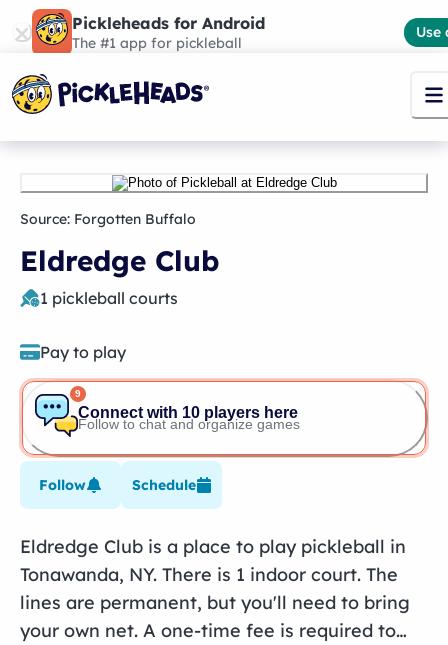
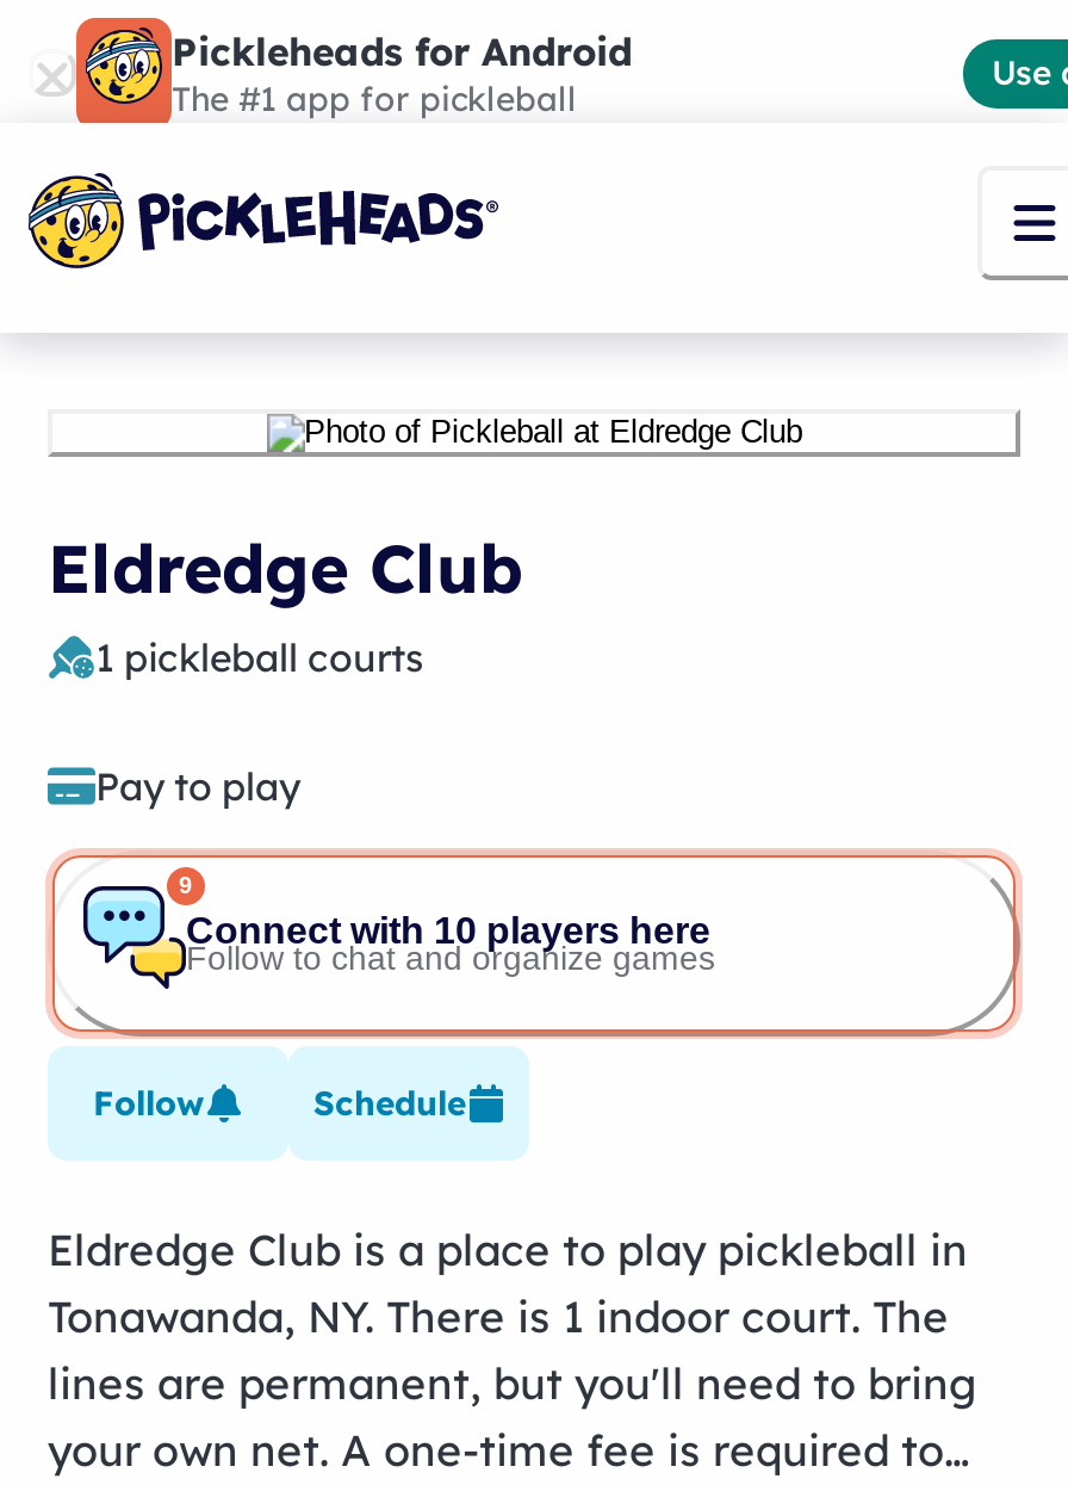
[20,210,196,228] Source: Forgotten Buffalo -> none

